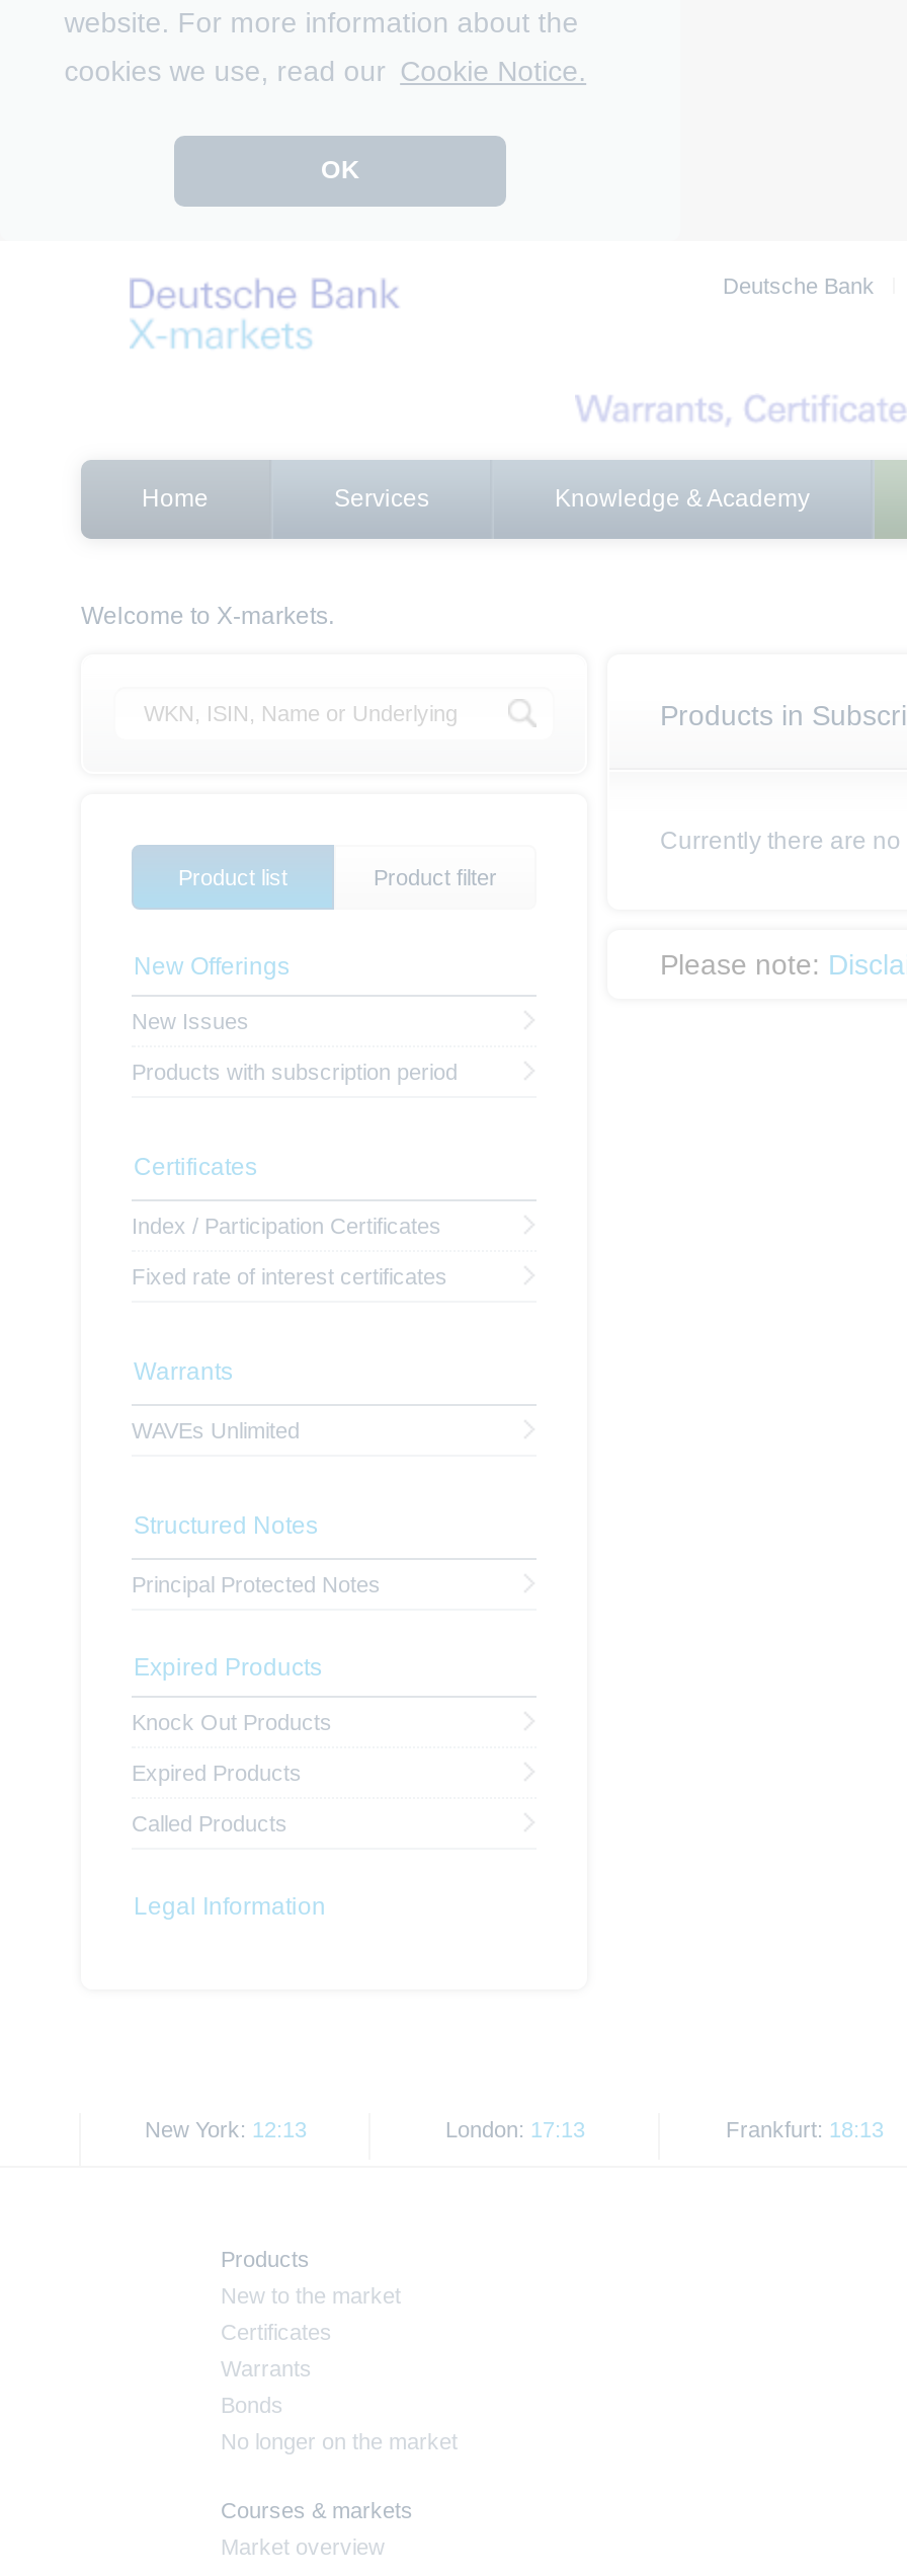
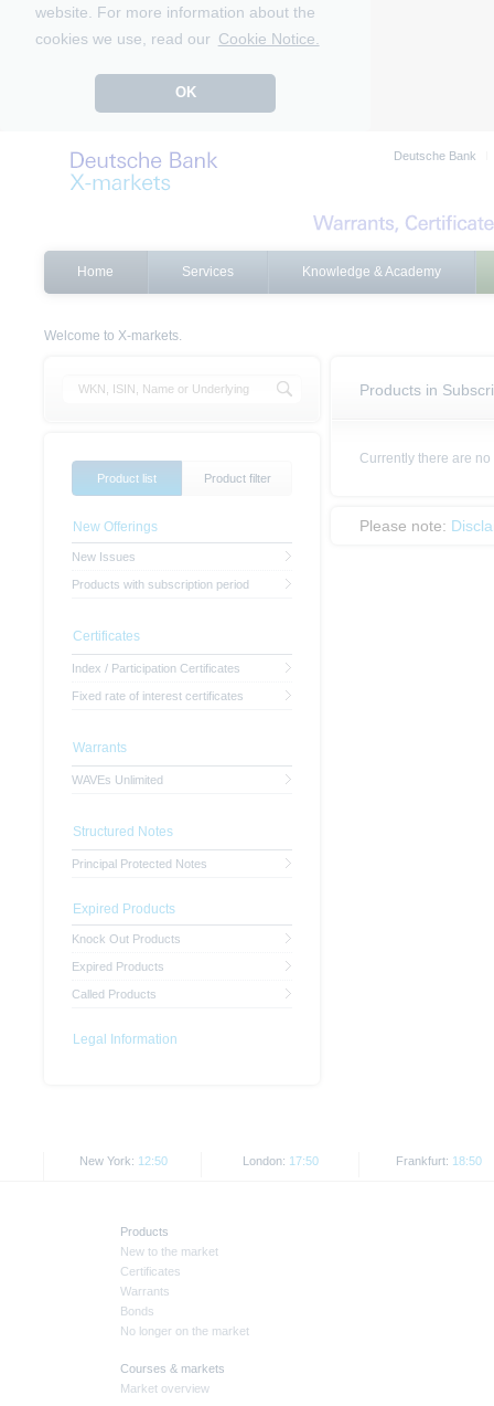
[145,2118,307,2142] New York: 12:13 -> [79,1154,167,1168] New York: 12:50
[445,2118,585,2142] London: 17:13 -> [243,1154,319,1168] London: 17:50
[726,2118,884,2142] Frankfurt: 18:13 -> [395,1154,481,1168] Frankfurt: 18:50

